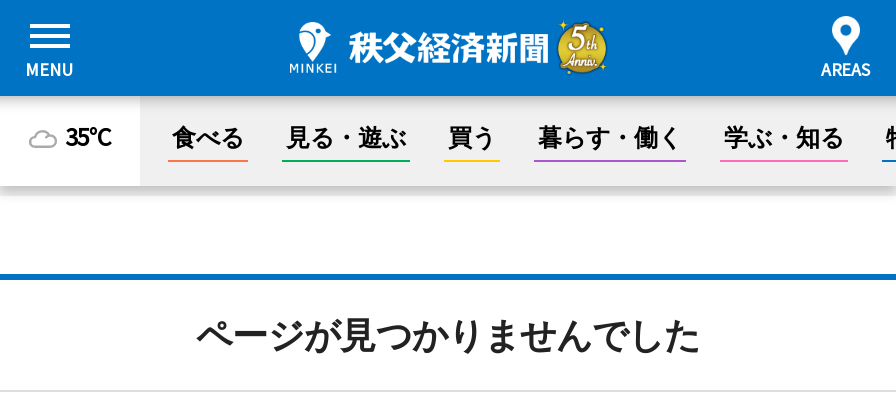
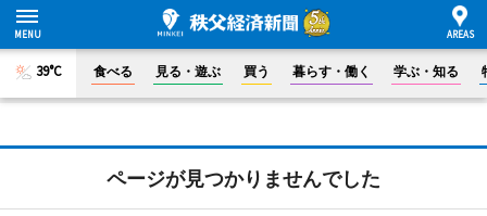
[65,121,113,155] 35°C -> [35,62,61,81] 39°C

